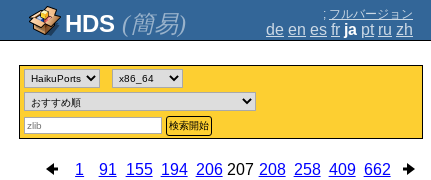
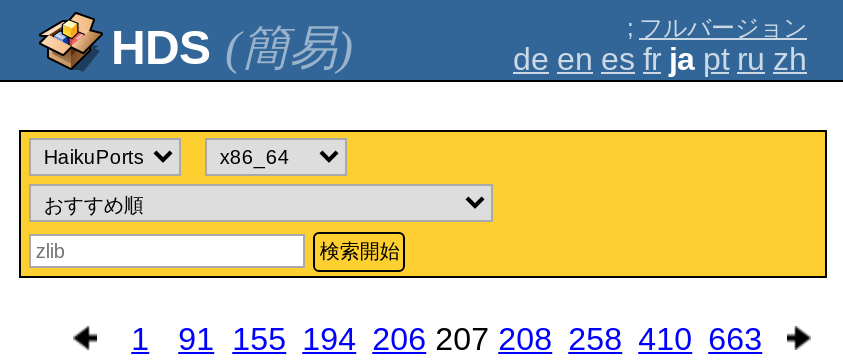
[75,161,391,178] 1 91 155 194 206 207 208 258 409 662 -> [131,322,762,356] 1 91 155 194 206 207 208 258 410 663

